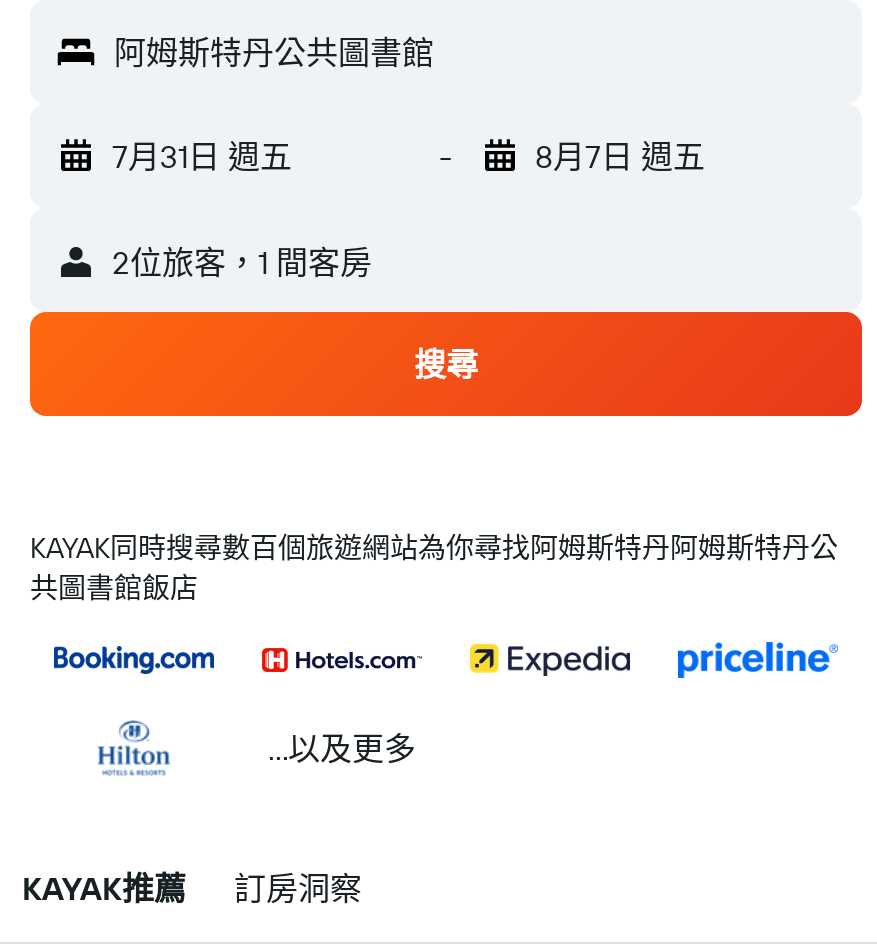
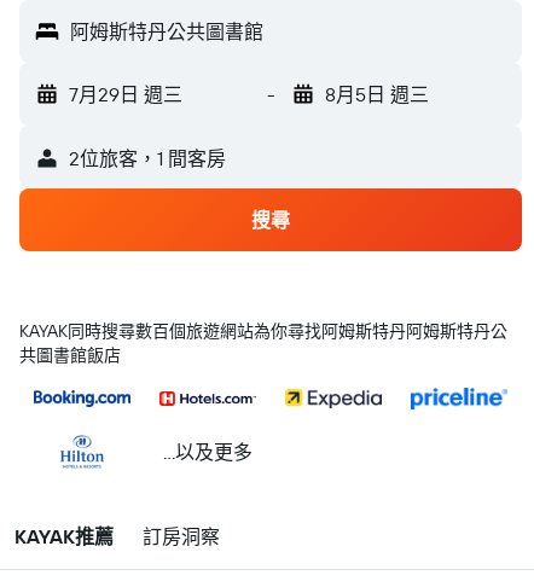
[112,136,292,176] 7月31日 週五 -> [69,82,182,106] 7月29日 週三
[535,136,705,176] 8月7日 週五 -> [324,82,428,106] 8月5日 週三

